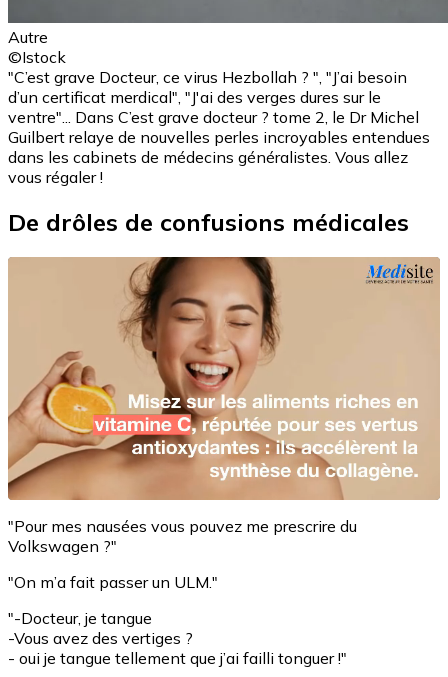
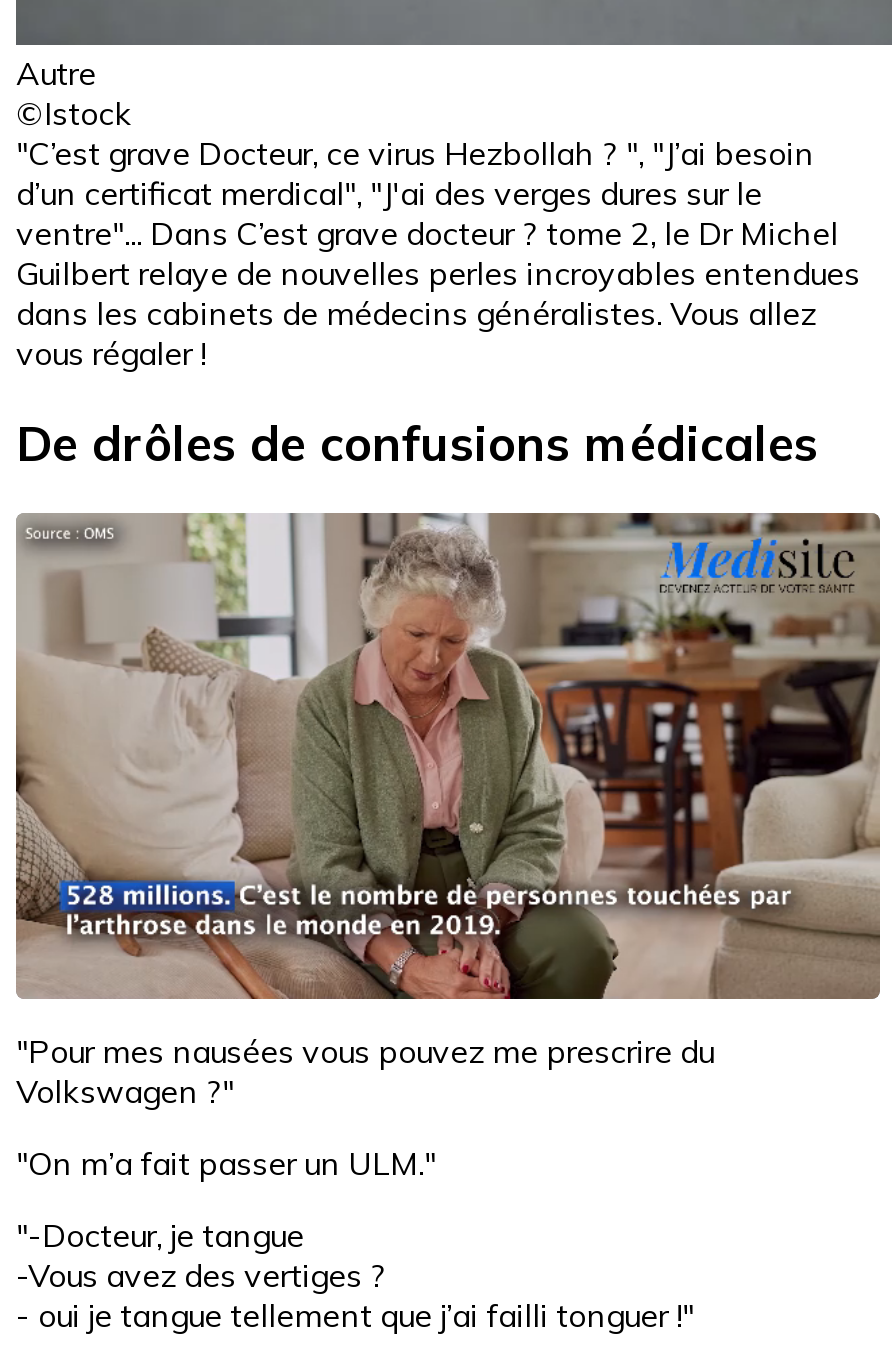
[7,256,440,501] [image] -> [14,511,880,1001] [image]

